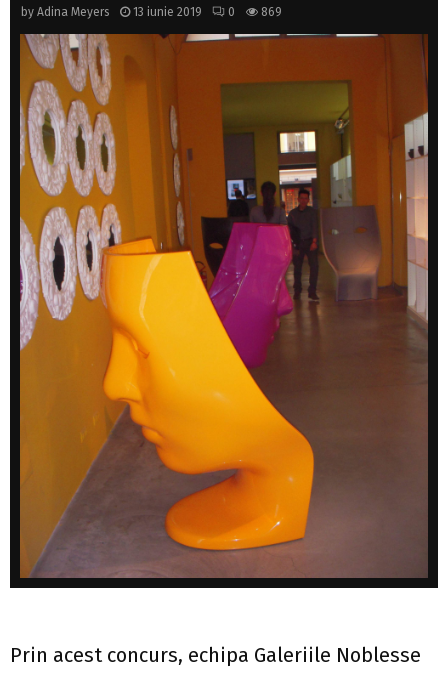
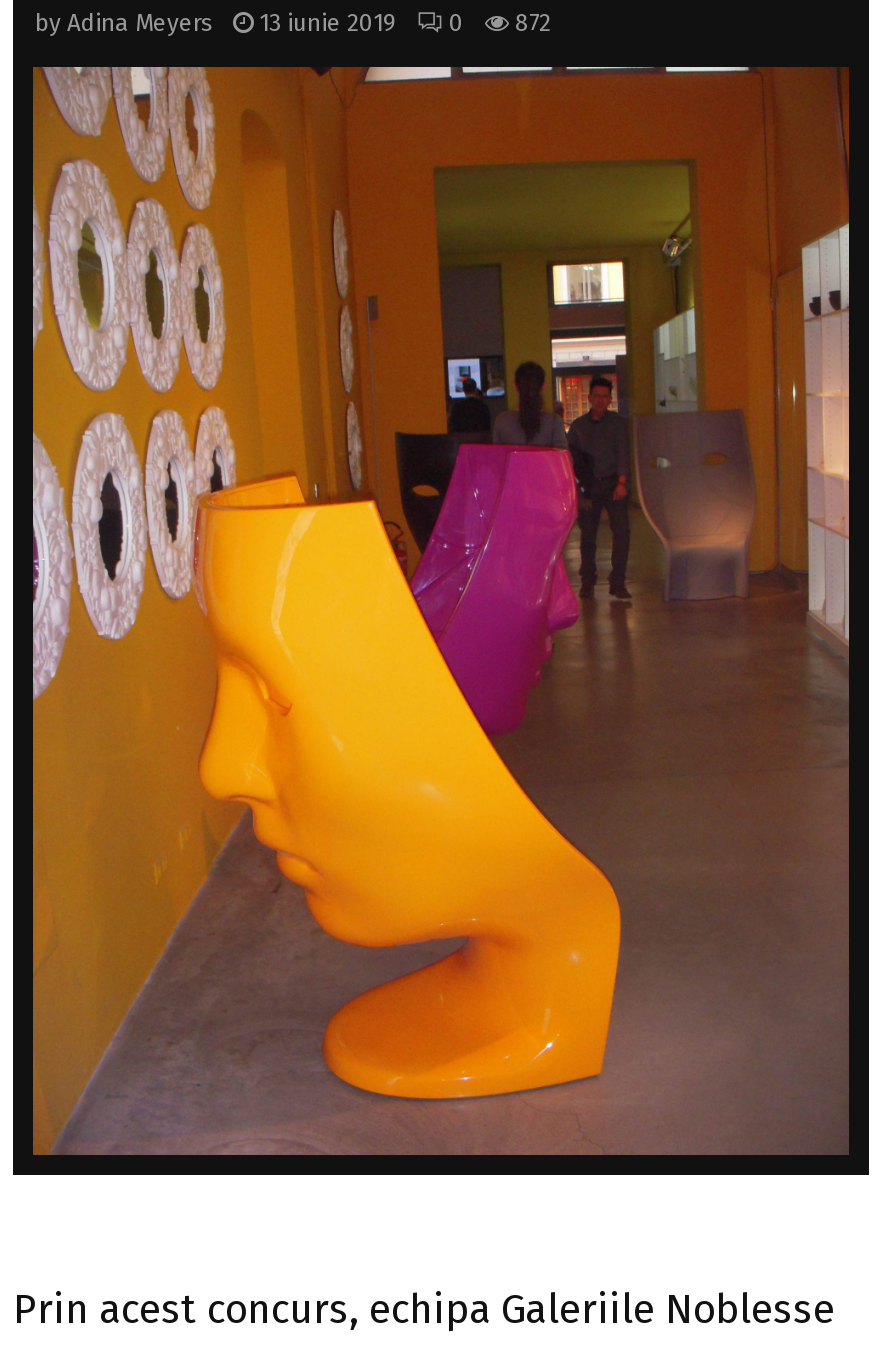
[21,5,282,19] by Adina Meyers 13 iunie 2019 0 869 -> [35,9,551,37] by Adina Meyers 13 iunie 2019 0 872

